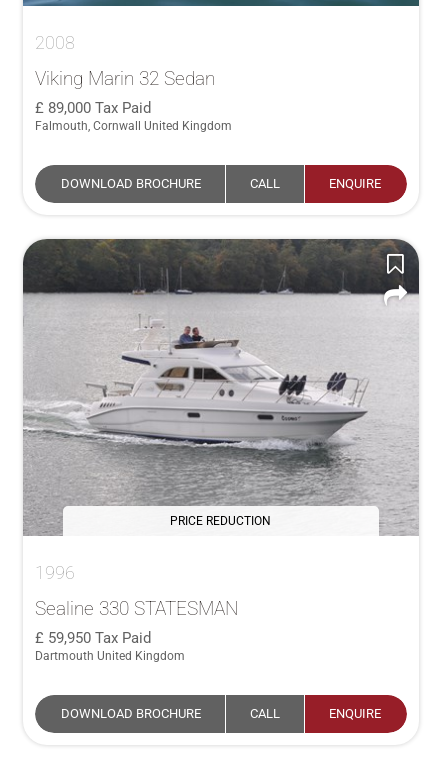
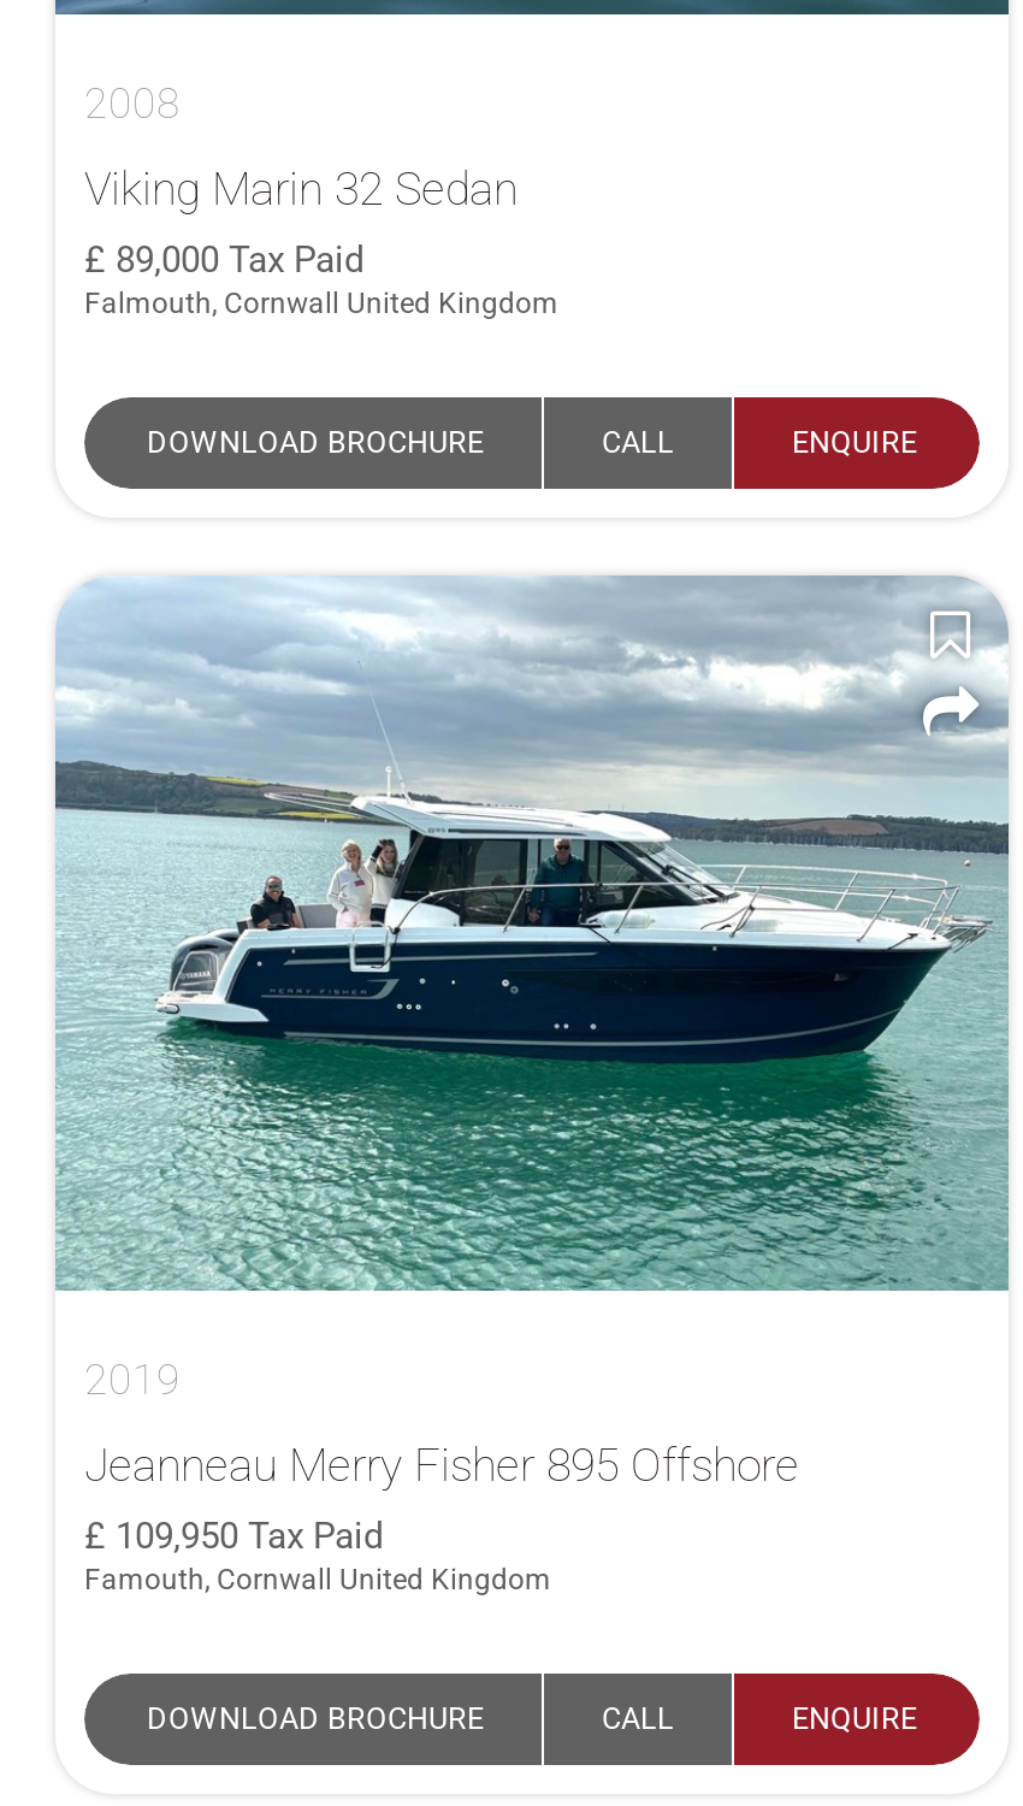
[22,238,420,663] [image] | PRICE REDUCTION | 1996 | Sealine 330 STATESMAN | 59,950 Tax Paid | Dartmouth United Kingdom -> [55,576,1011,1597] [image] | 2019 | Jeanneau Merry Fisher 895 Offshore | 109,950 Tax Paid | Famouth, Cornwall United Kingdom

